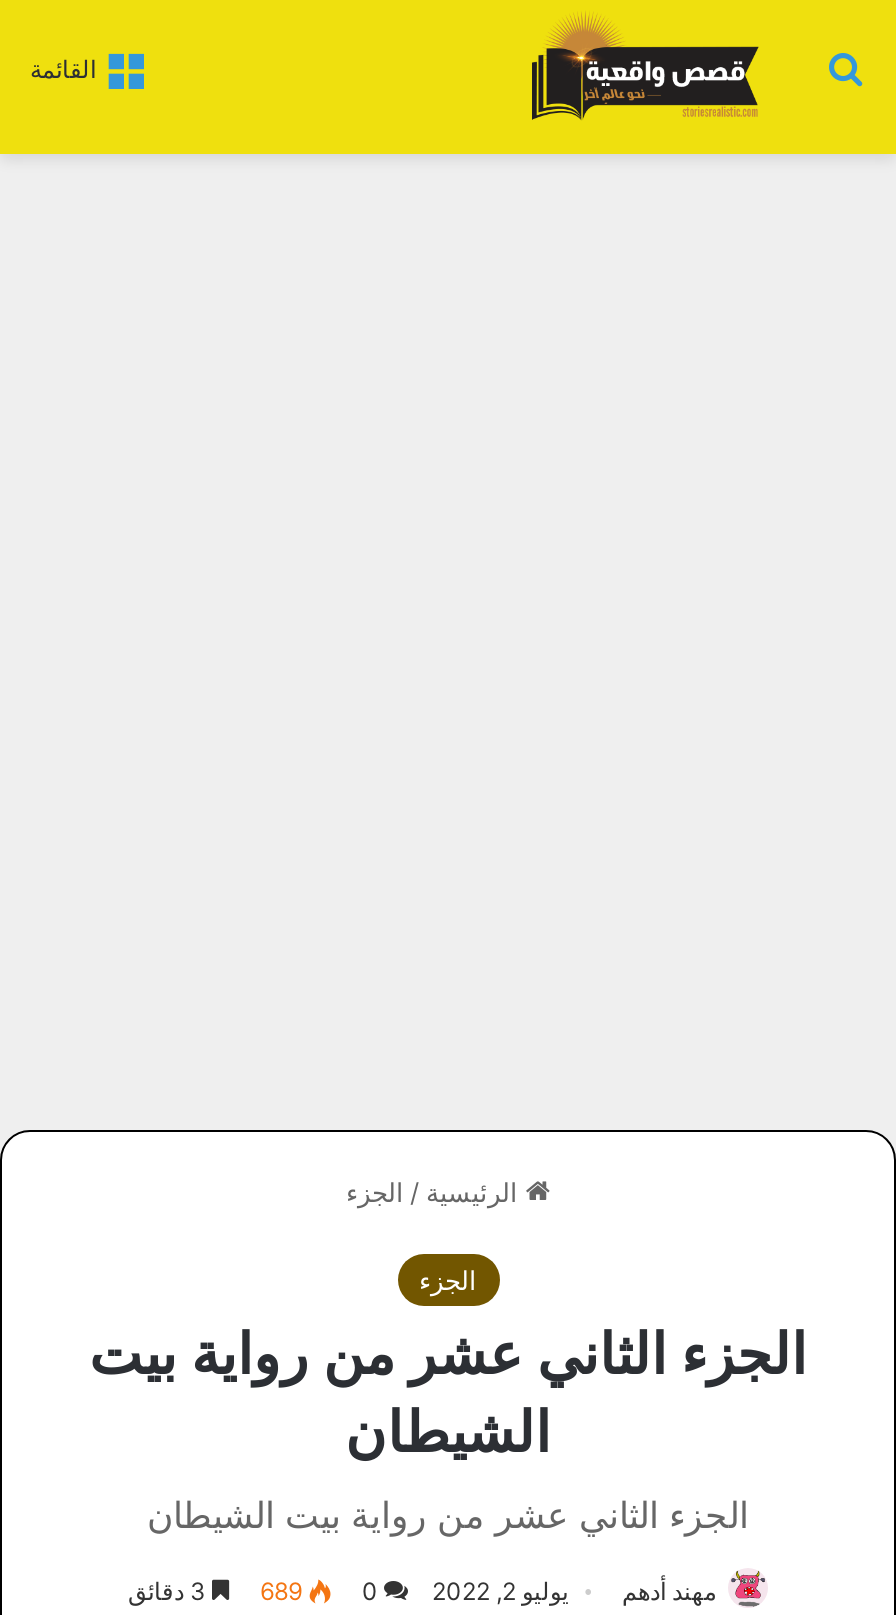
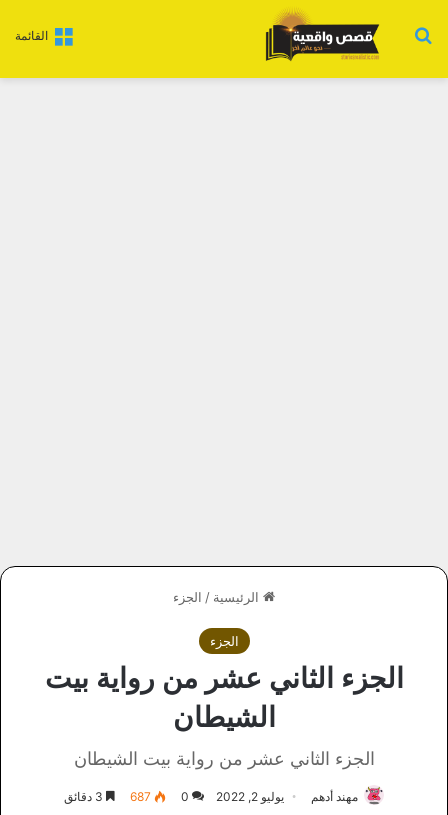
[260,1576,302,1606] 689 -> [130,789,151,804] 687

